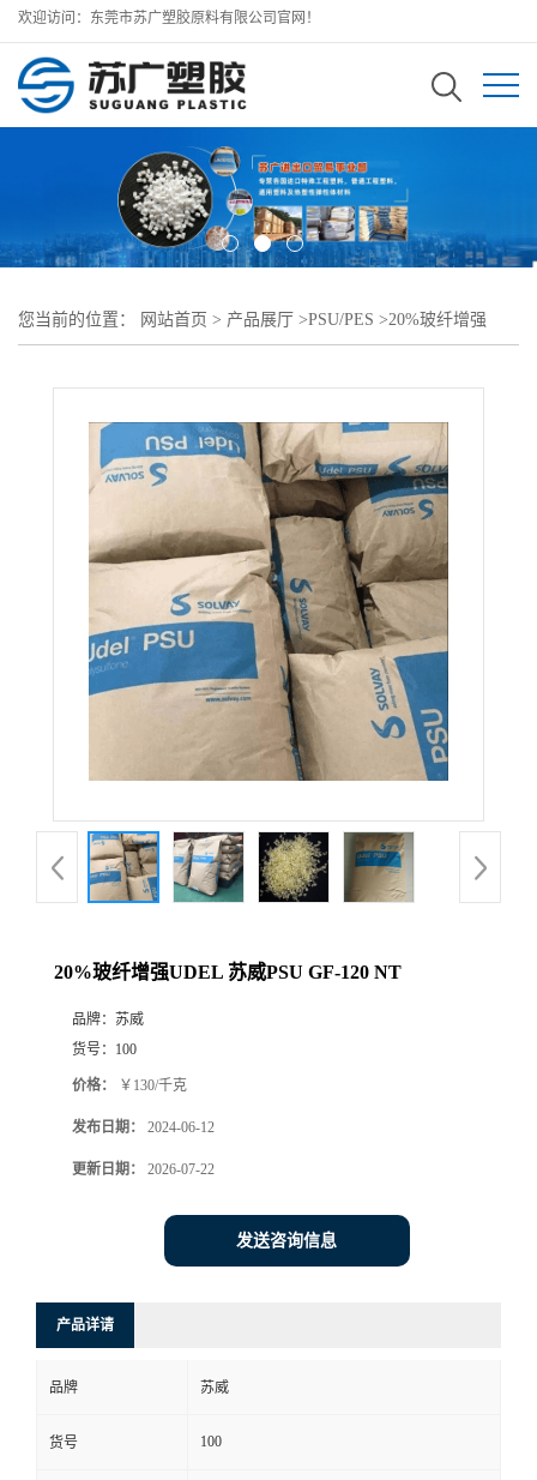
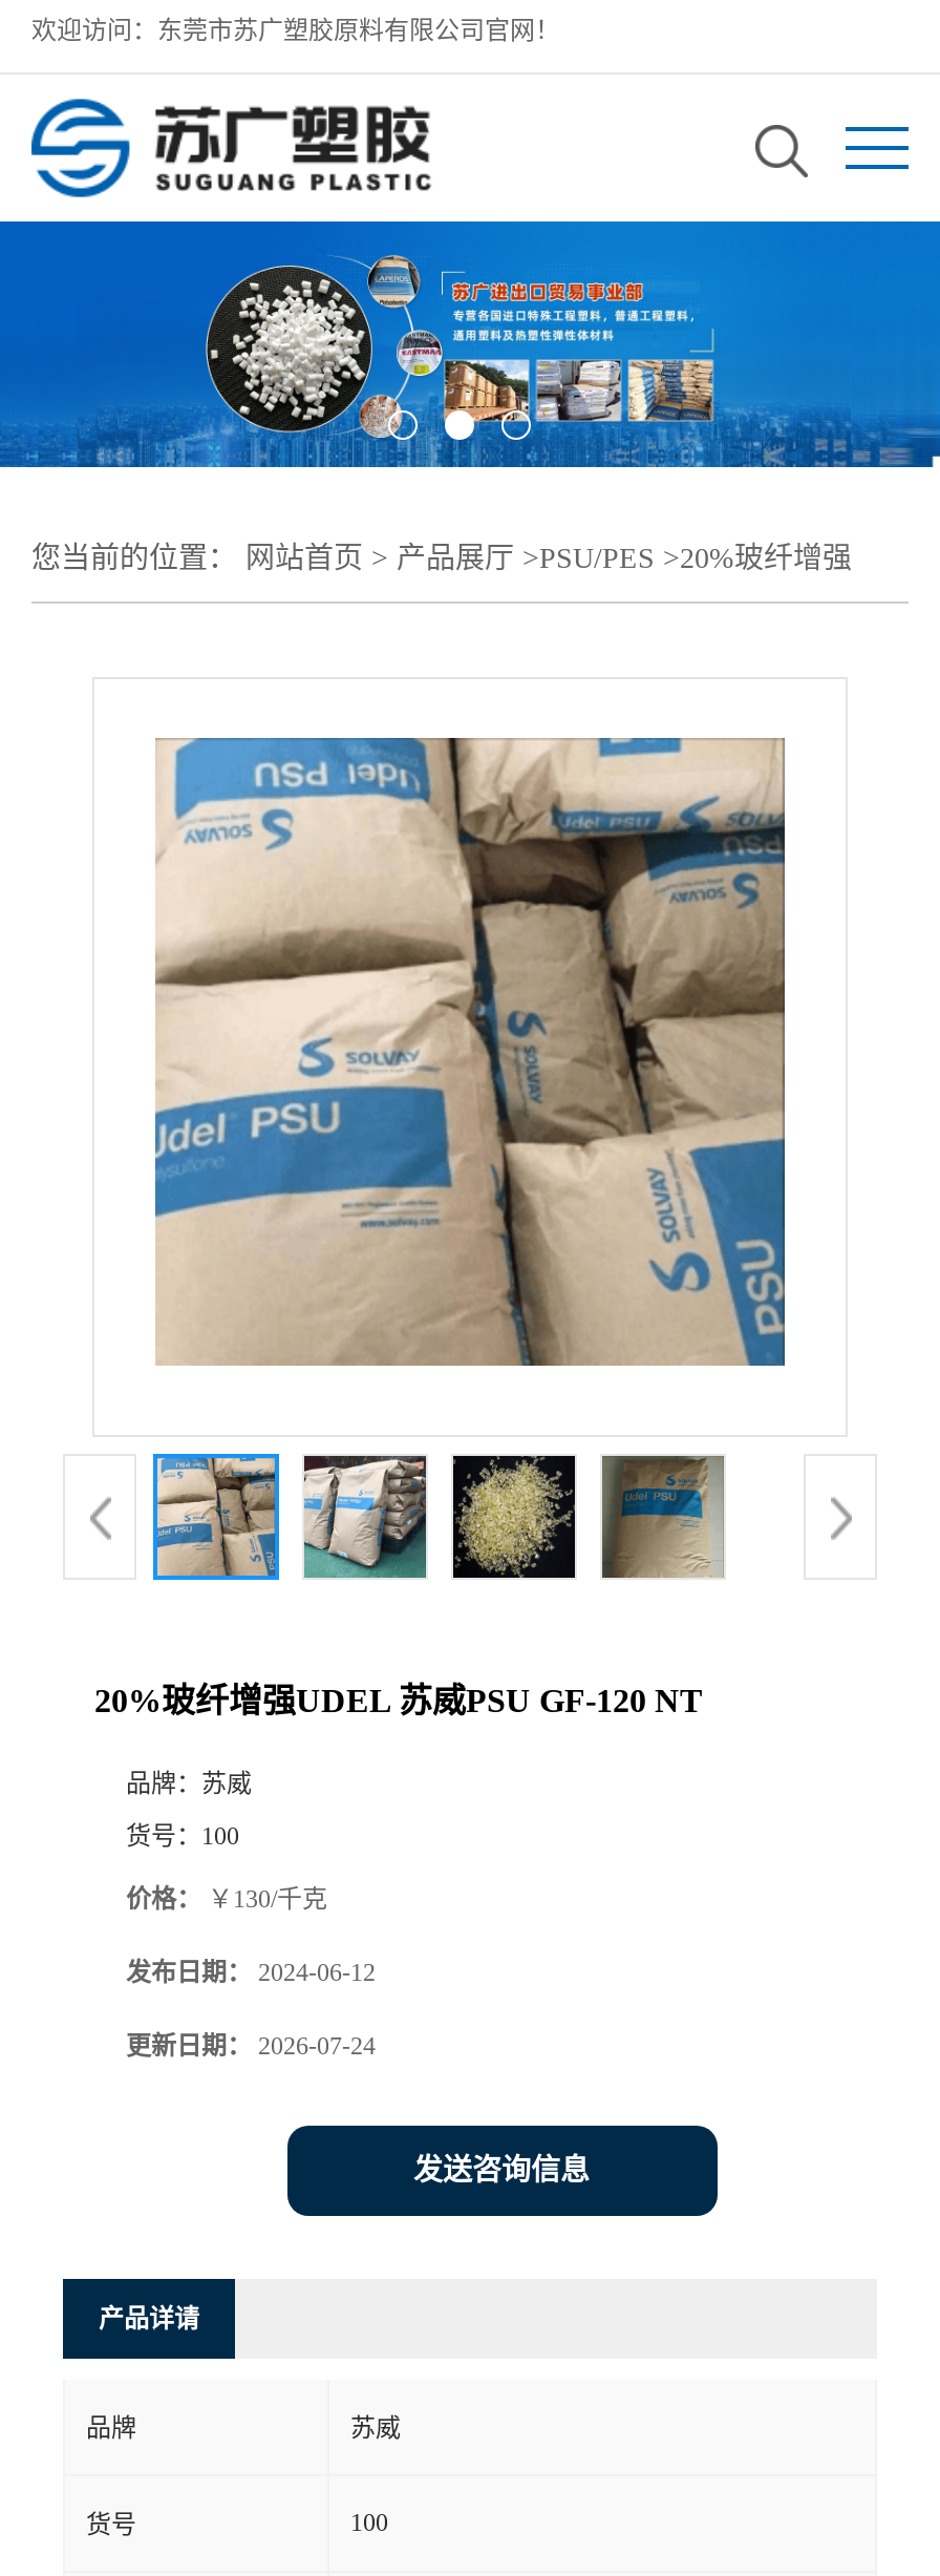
[72,1161,215,1177] 更新日期：2026-07-22 -> [126,2031,376,2060] 更新日期：2026-07-24

